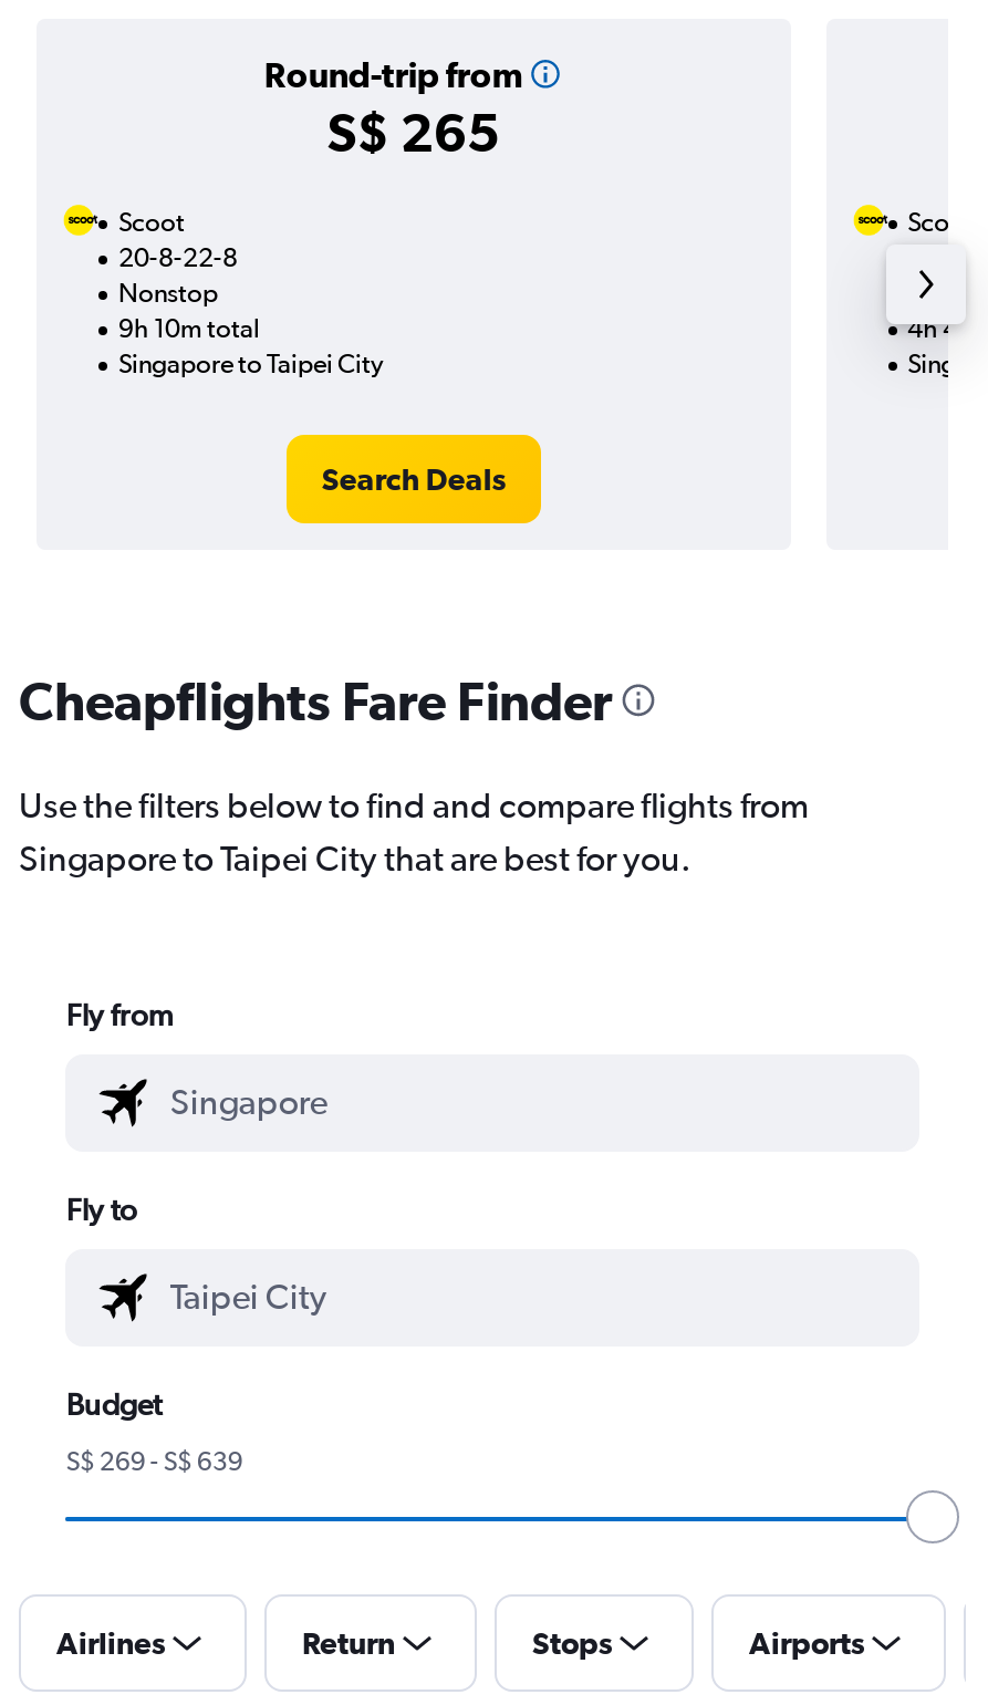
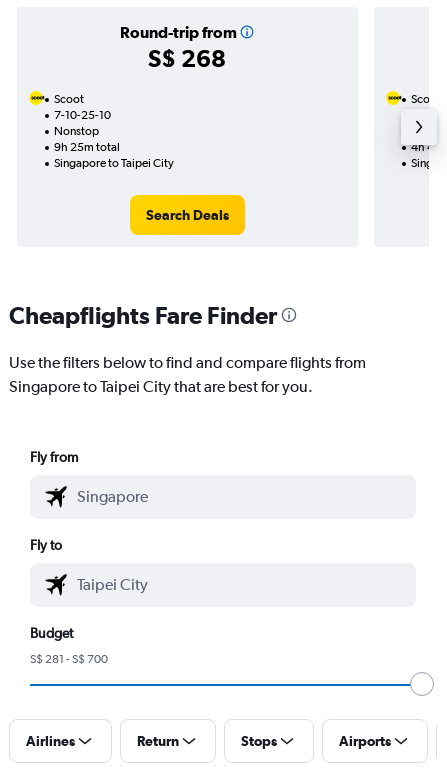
[327,101,500,163] S$ 265 -> [148,44,226,72] S$ 268
[118,242,238,273] 20-8-22-8 -> [54,108,111,122] 7-10-25-10
[118,313,260,344] 9h 10m total -> [54,140,120,154] 9h 25m total
[66,1446,243,1477] S$ 269 - S$ 639 -> [30,652,108,666] S$ 281 - S$ 700

